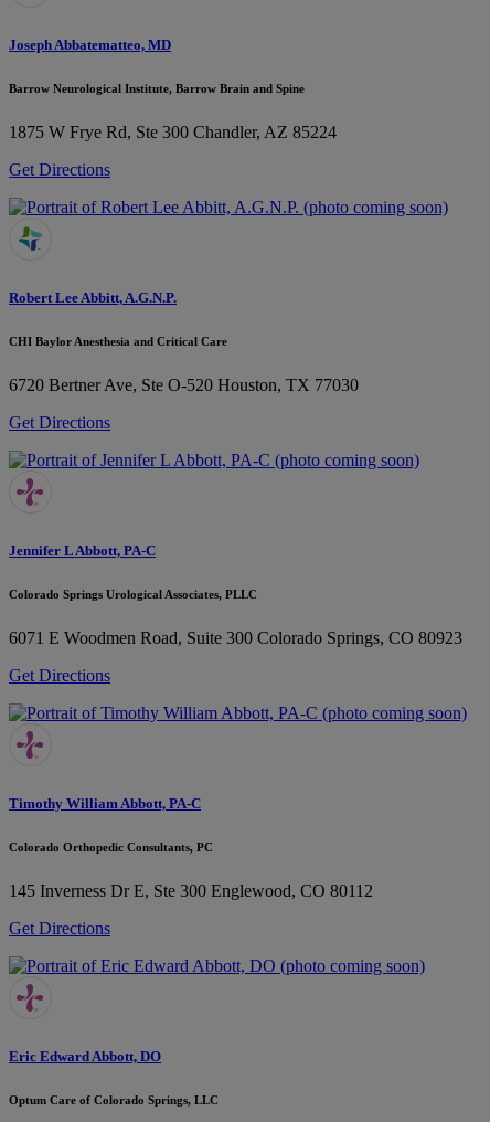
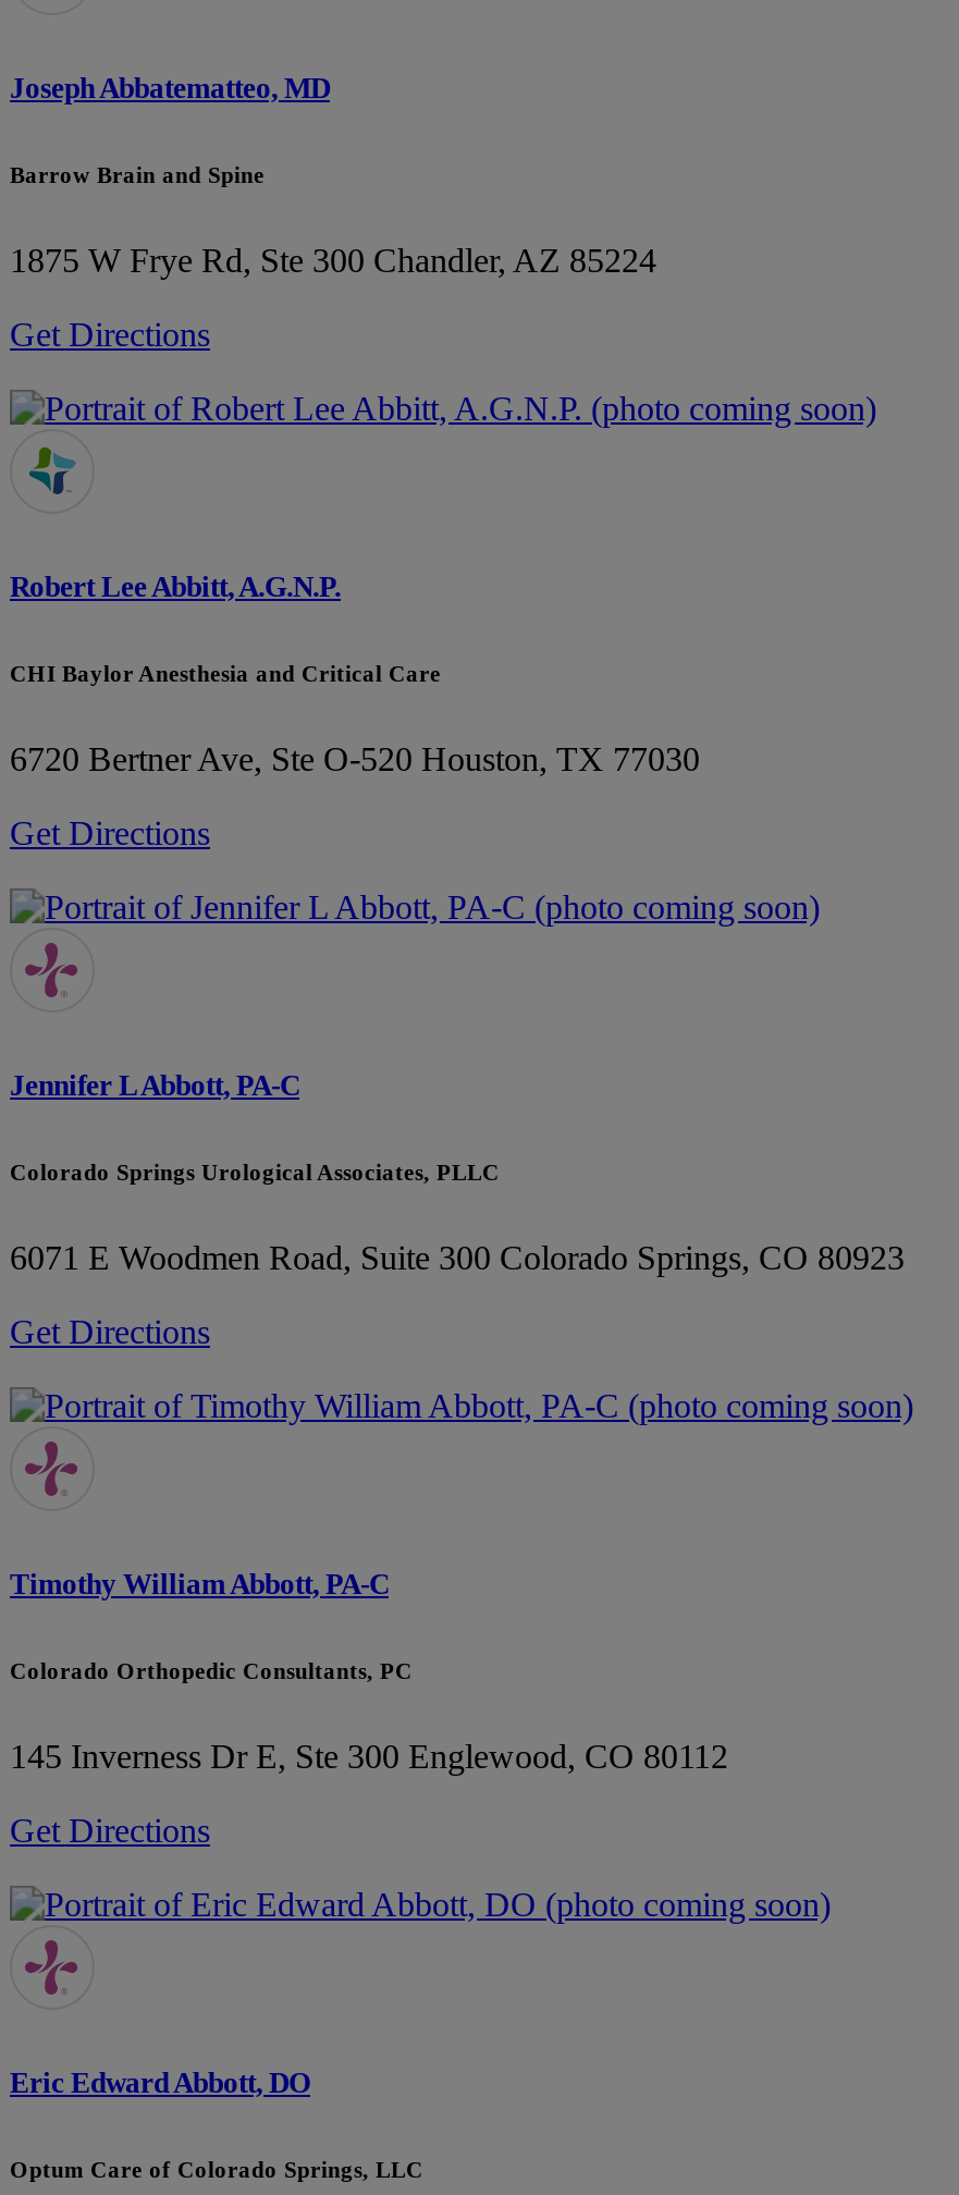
[9,81,305,95] Barrow Neurological Institute, Barrow Brain and Spine -> [10,161,265,187] Barrow Brain and Spine

